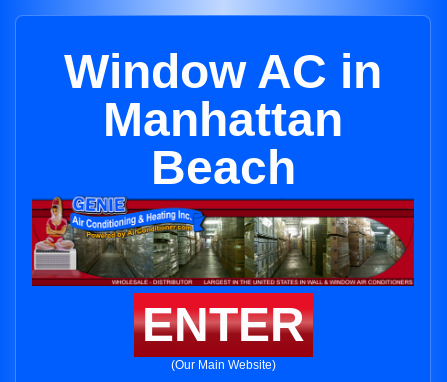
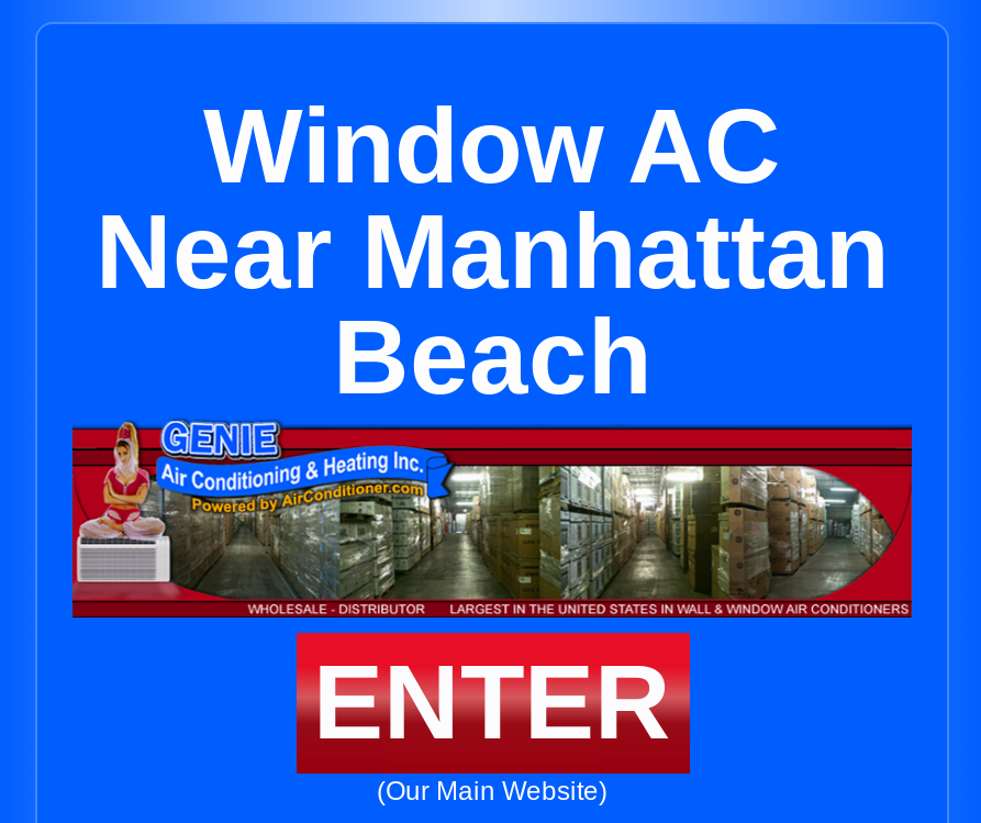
[64,45,382,146] Window AC in | Manhattan -> [96,88,889,310] Window AC | Near Manhattan

